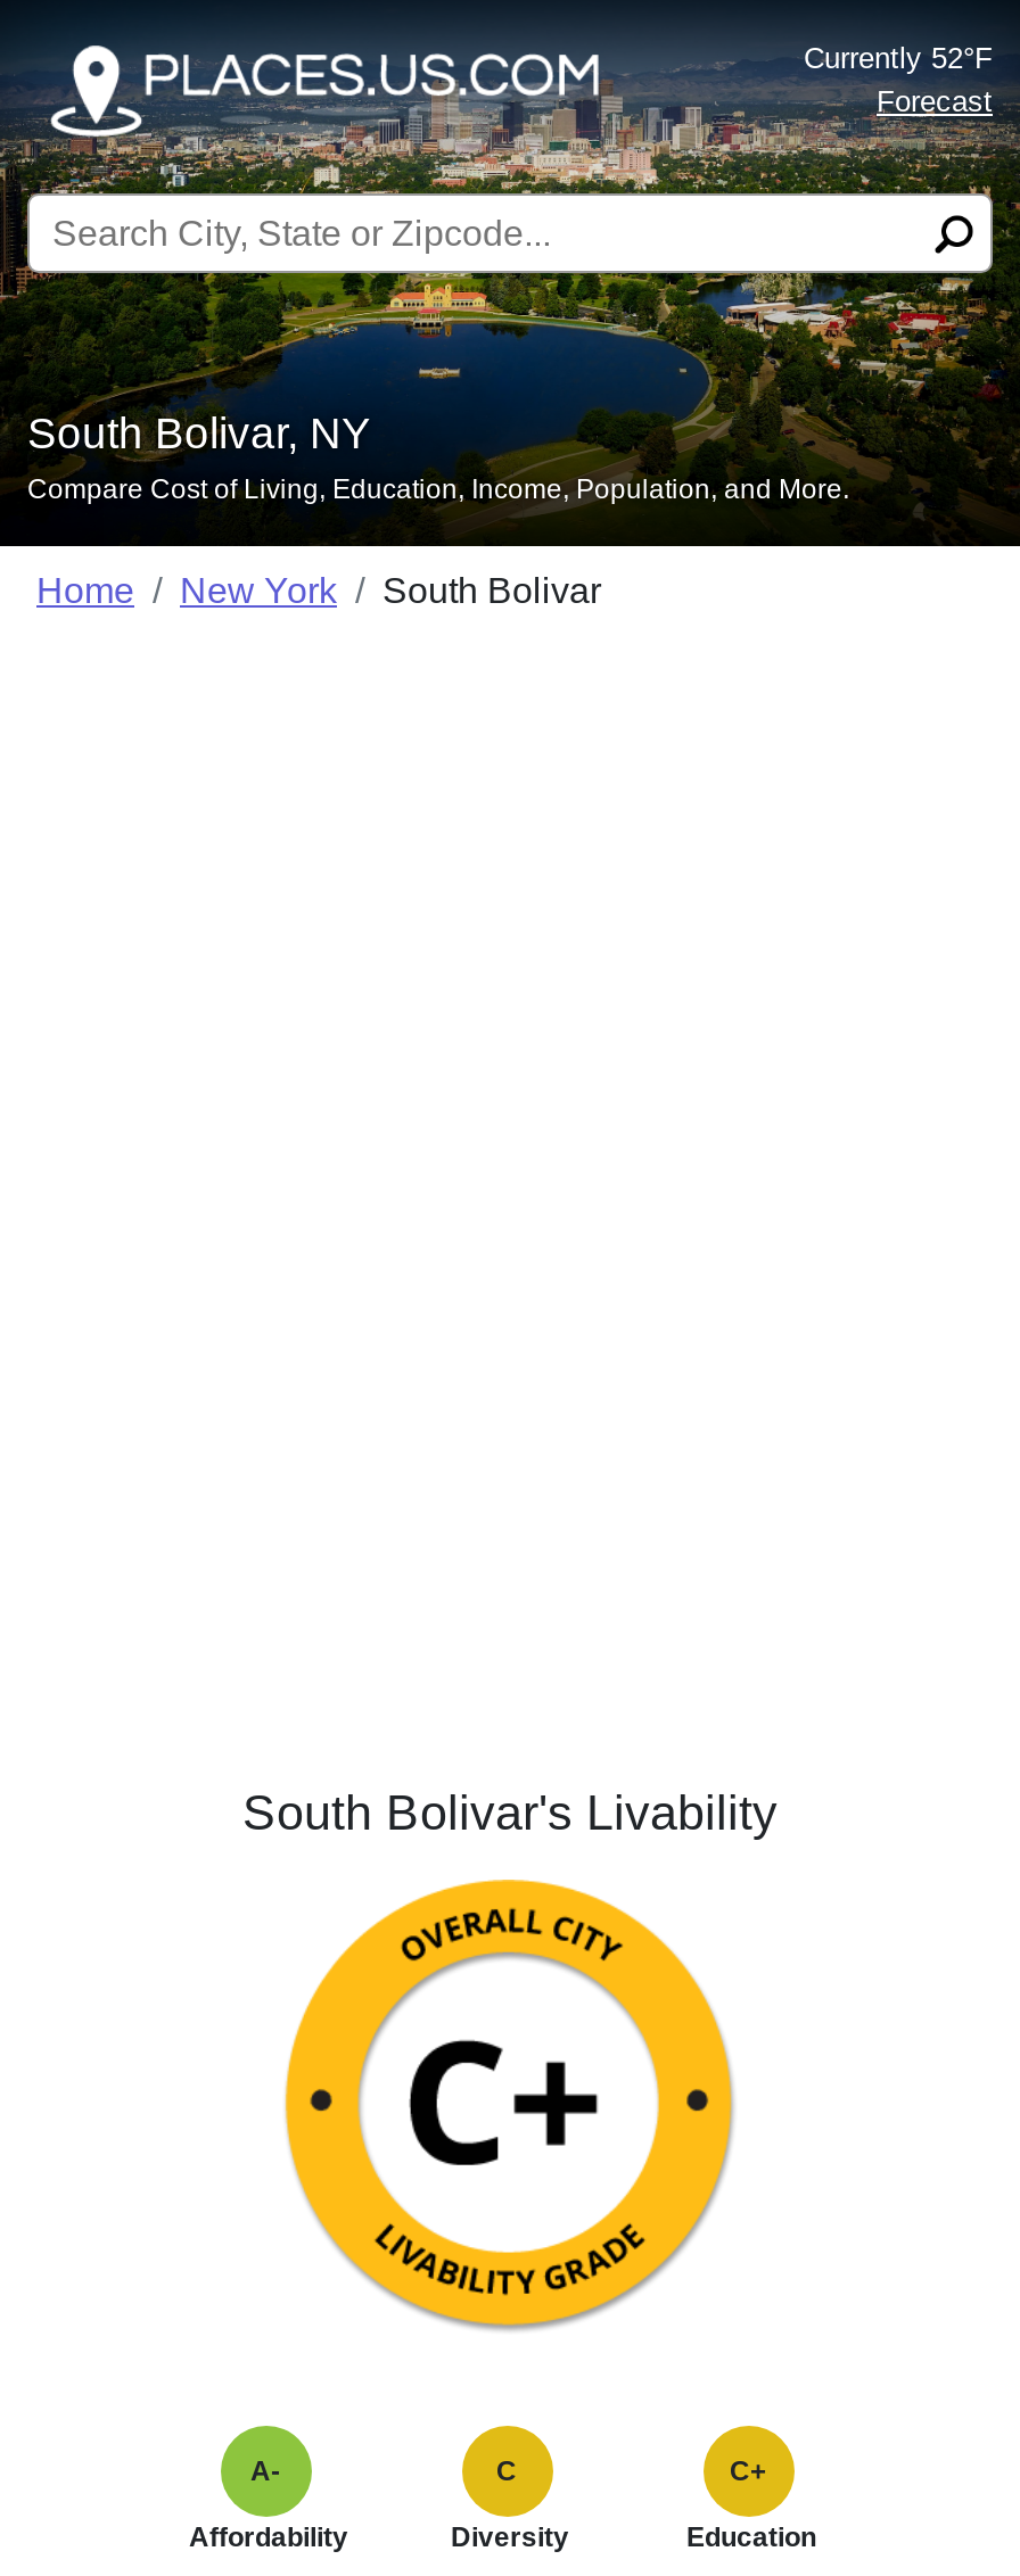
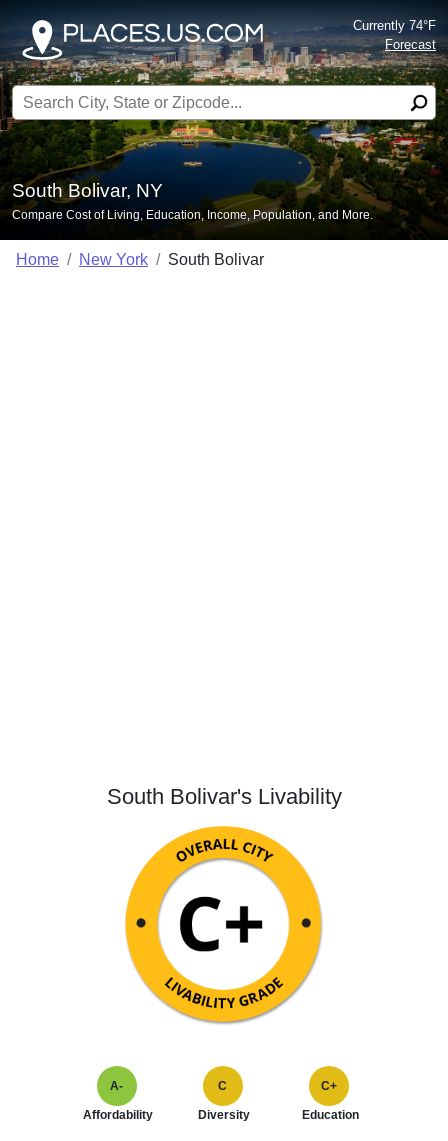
[804,41,993,75] Currently 52°F -> [353,18,436,33] Currently 74°F

